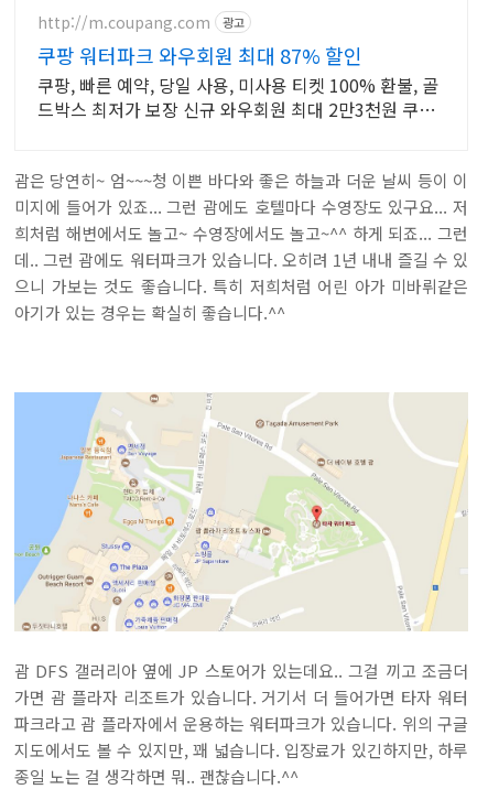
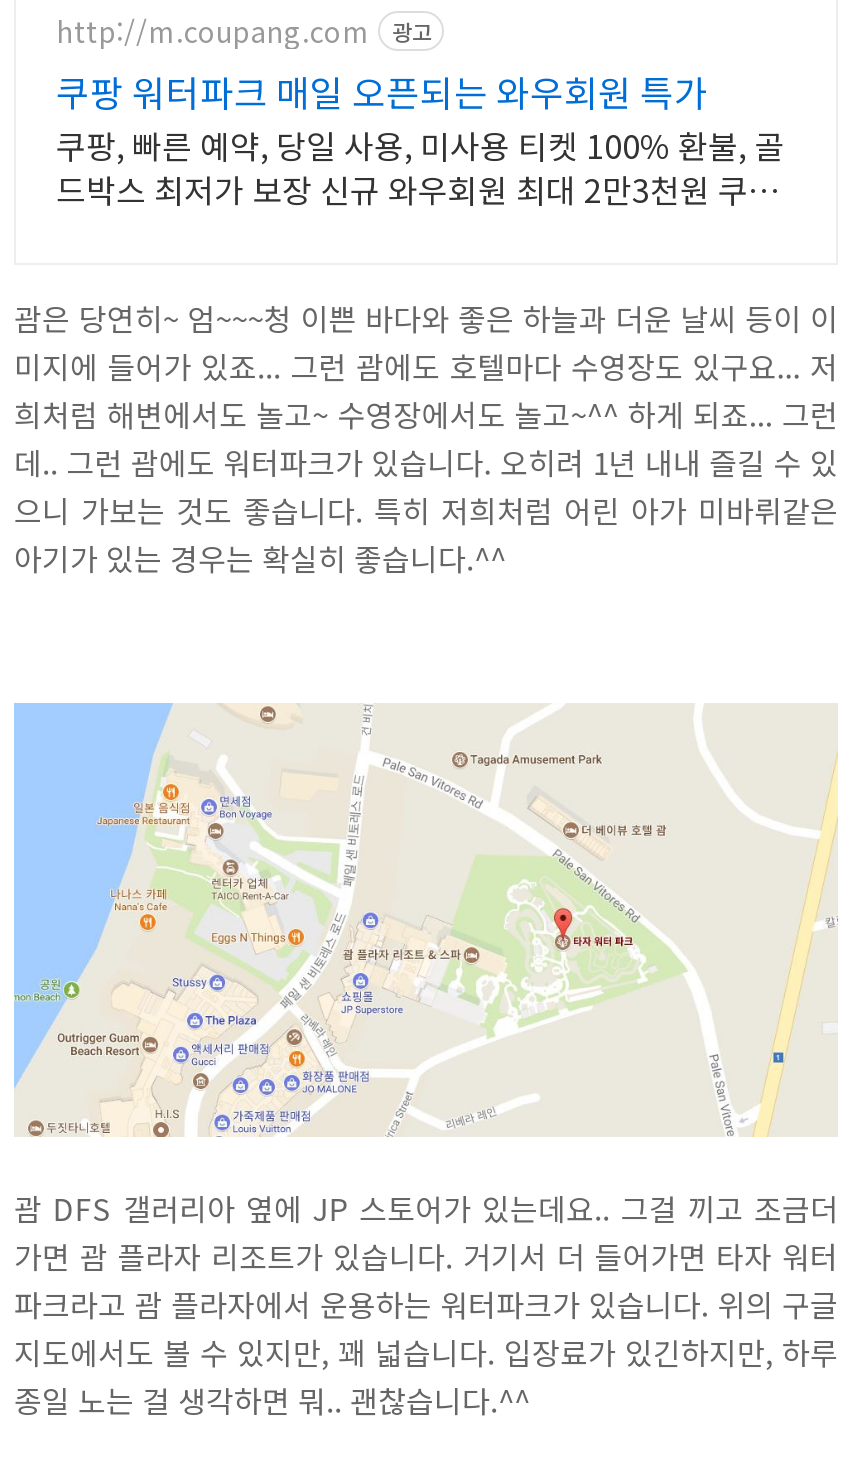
[37,41,362,69] 쿠팡 워터파크 와우회원 최대 87% 할인 -> [56,65,708,117] 쿠팡 워터파크 매일 오픈되는 와우회원 특가

